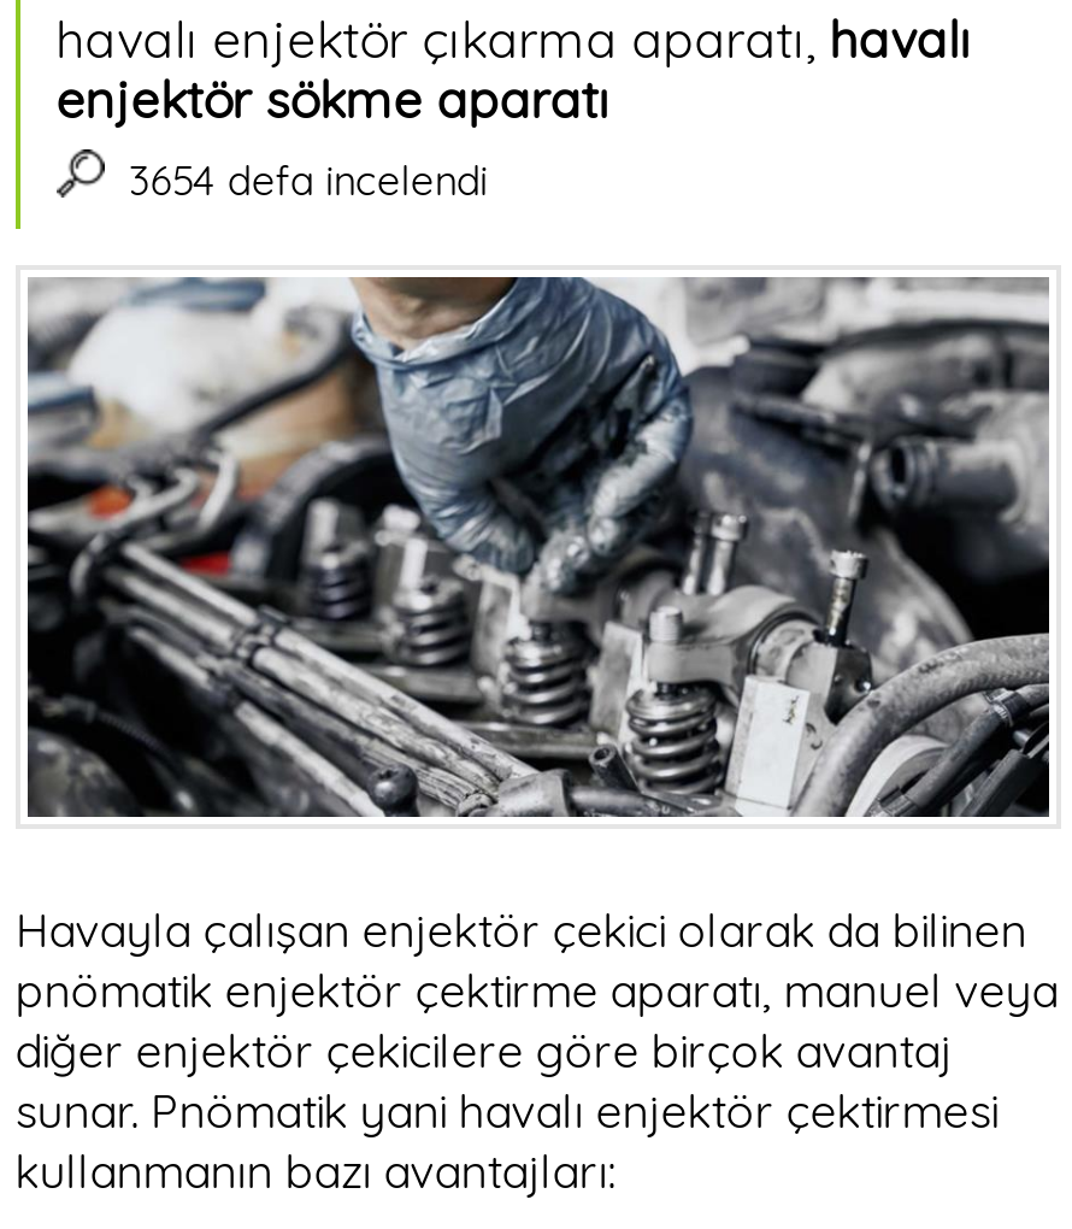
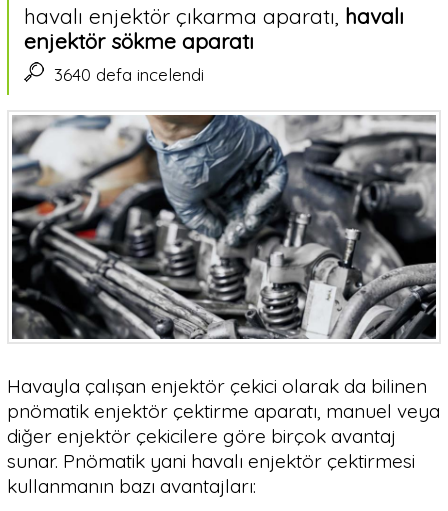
[128,155,487,205] 3654 defa incelendi -> [54,64,204,85] 3640 defa incelendi

